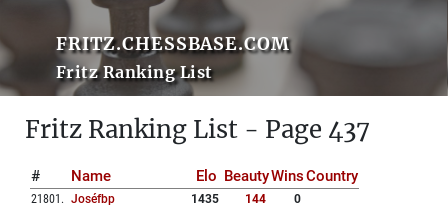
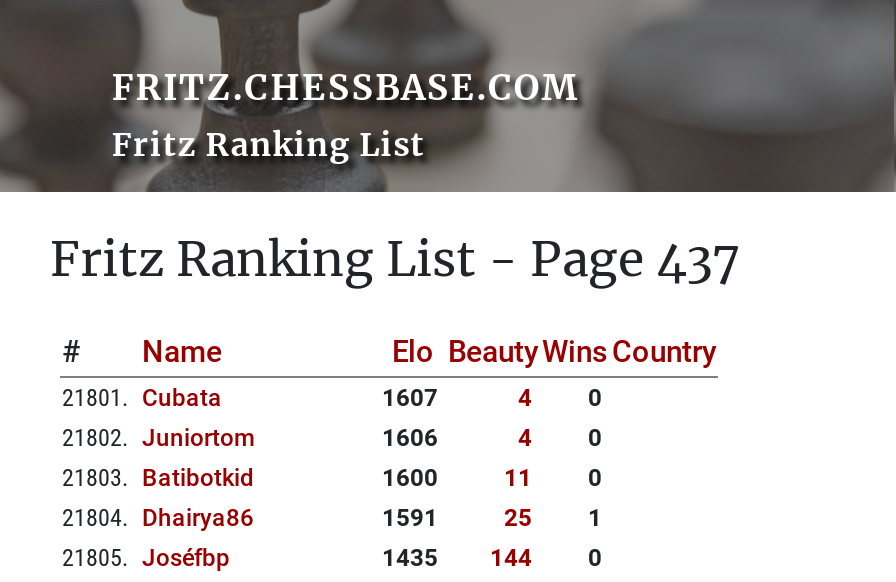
[31,192,115,206] 21801. Joséfbp -> [62,384,602,572] 21801. Cubata | 1607 | 4 | 0 | 21802. Juniortom | 1606 | 4 | 0 | 21803. Batibotkid | 1600 | 11 | 0 | 21804. Dhairya86 | 1591 | 25 | 1 | 21805. Joséfbp

